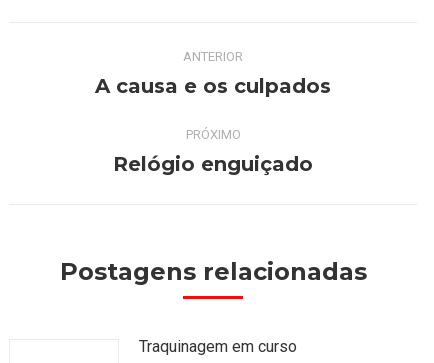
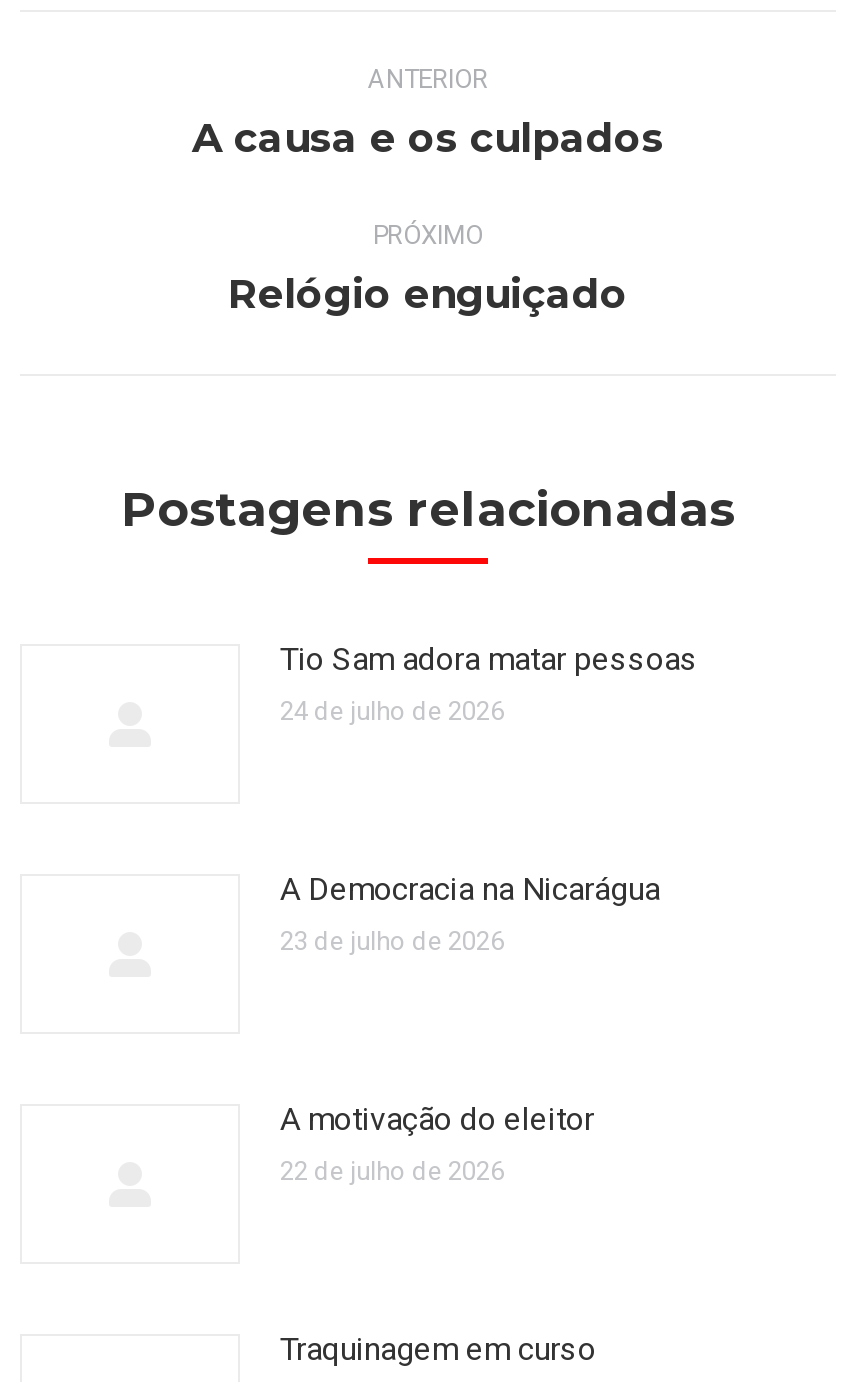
none -> [280,640,698,726] Tio Sam adora matar pessoas | 24 de julho de 2026
none -> [280,870,660,956] A Democracia na Nicarágua | 23 de julho de 2026
none -> [280,1100,594,1186] A motivação do eleitor | 22 de julho de 2026

